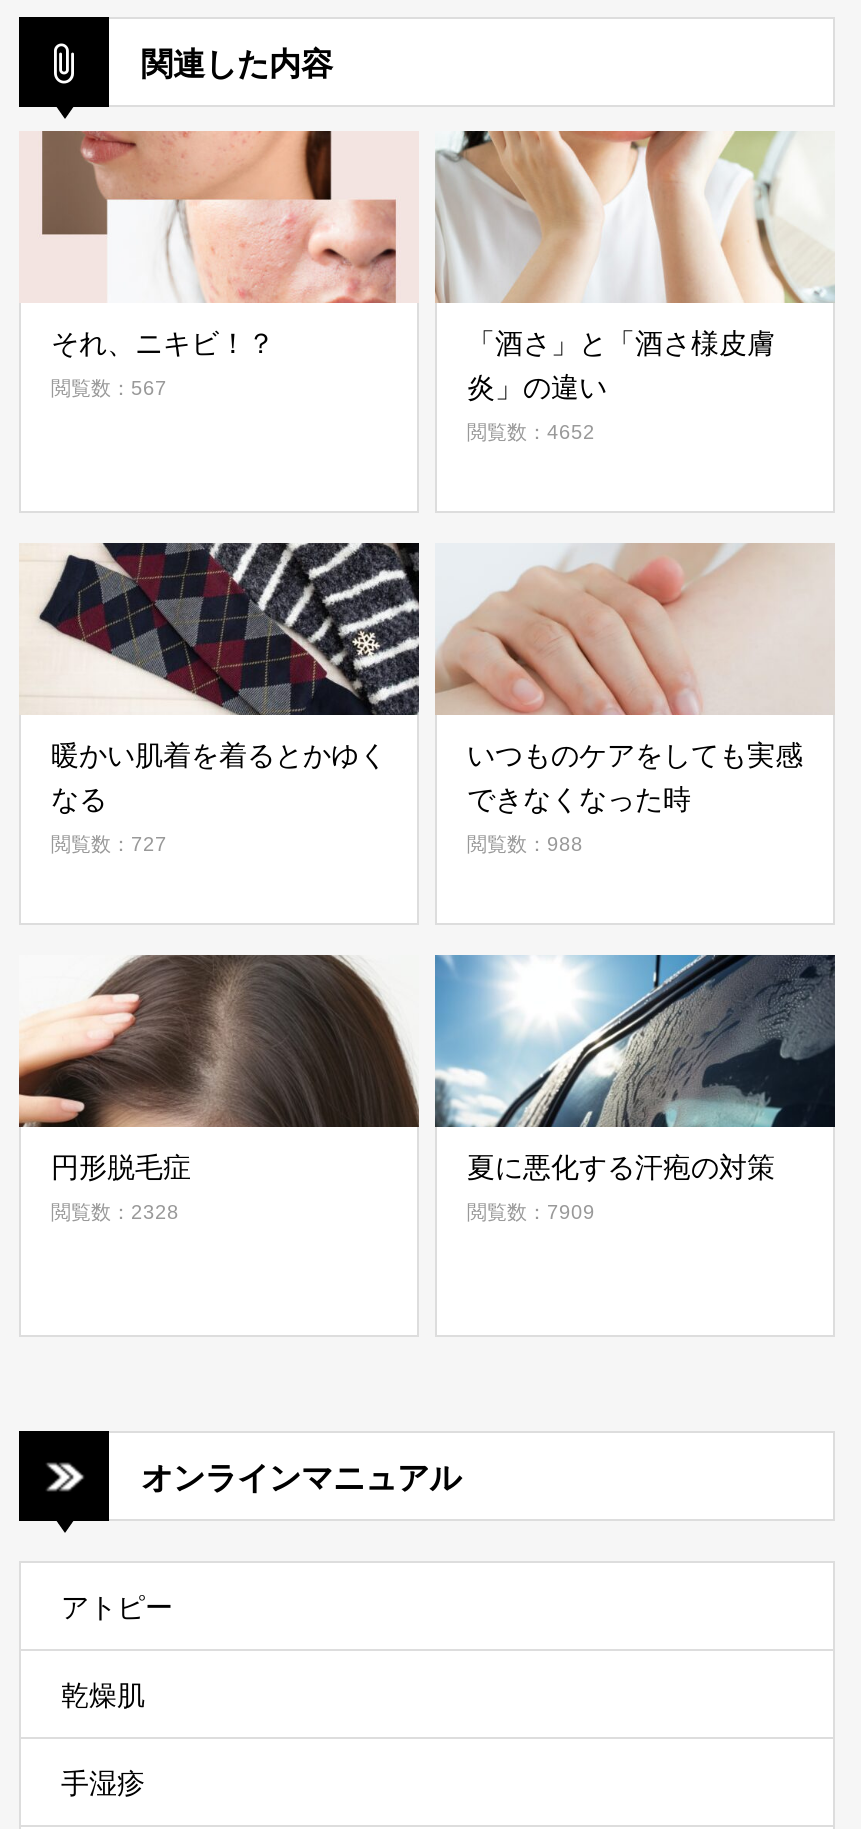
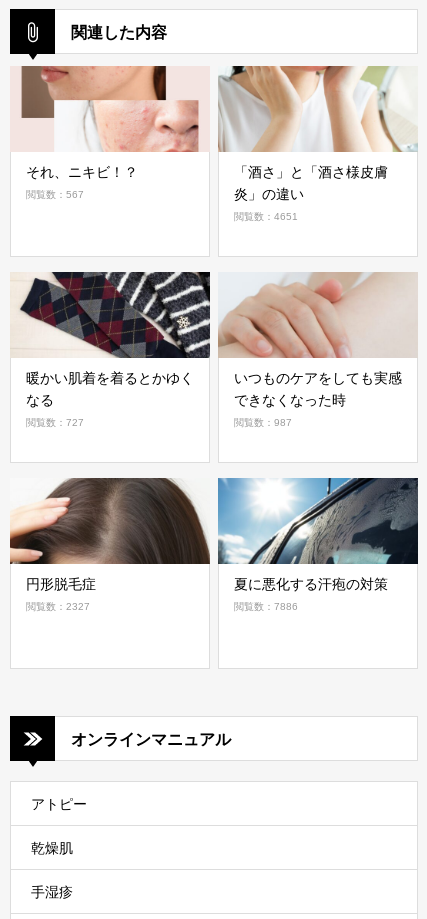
[467,421,595,443] 閲覧数：4652 -> [234,211,298,222] 閲覧数：4651
[467,833,583,855] 閲覧数：988 -> [234,417,292,428] 閲覧数：987
[51,1201,179,1223] 閲覧数：2328 -> [26,601,90,612] 閲覧数：2327
[467,1201,595,1223] 閲覧数：7909 -> [234,601,298,612] 閲覧数：7886

